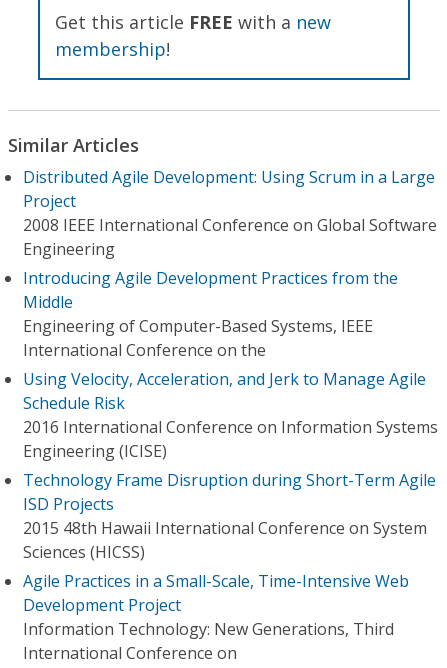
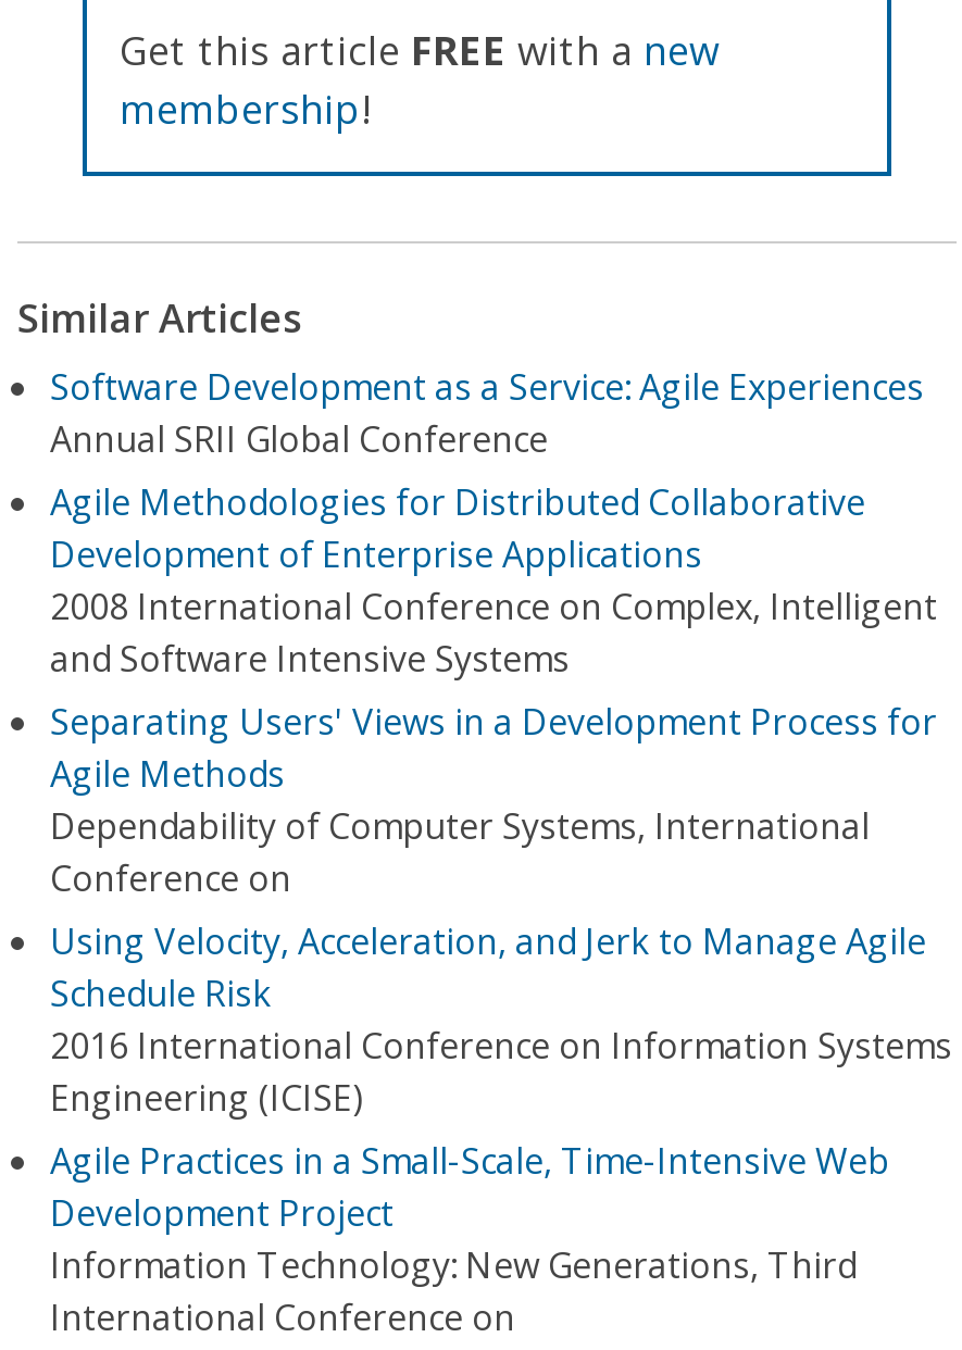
[23,166,437,361] Distributed Agile Development: Using Scrum in a Large | Project | 2008 IEEE International Conference on Global Software | Engineering | Introducing Agile Development Practices from the | Middle | Engineering of Computer-Based Systems, IEEE | International Conference on the -> [50,363,937,902] Software Development as a Service: Agile Experiences | Annual SRII Global Conference | Agile Methodologies for Distributed Collaborative | Development of Enterprise Applications | 2008 International Conference on Complex, Intelligent | and Software Intensive Systems | Separating Users' Views in a Development Process for | Agile Methods | Dependability of Computer Systems, International | Conference on
moved [23,368,438,462] -> [50,917,952,1122]: Using Velocity, Acceleration, and Jerk to Manage Agile | Schedule Risk | 2016 International Conference on Information Systems | Engineering (ICISE)
[23,469,436,563] Technology Frame Disruption during Short-Term Agile | ISD Projects | 2015 48th Hawaii International Conference on System | Sciences (HICSS) -> none

